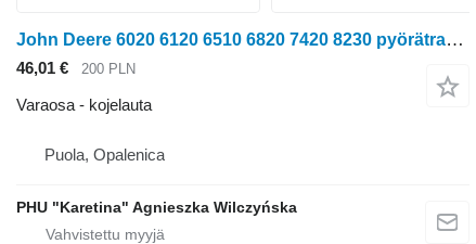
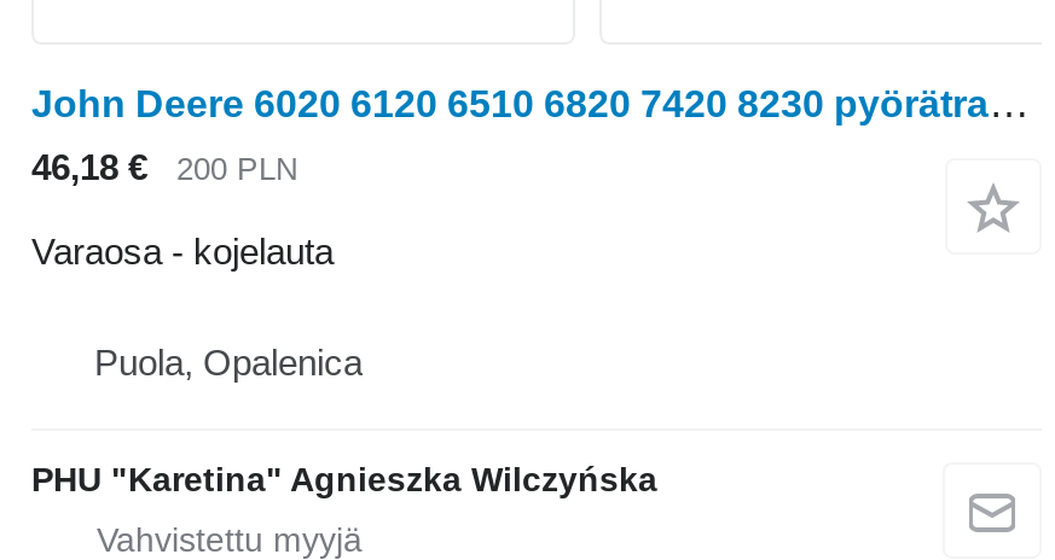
[16,58,136,77] 46,01 € 200 PLN -> [31,146,297,187] 46,18 € 200 PLN

